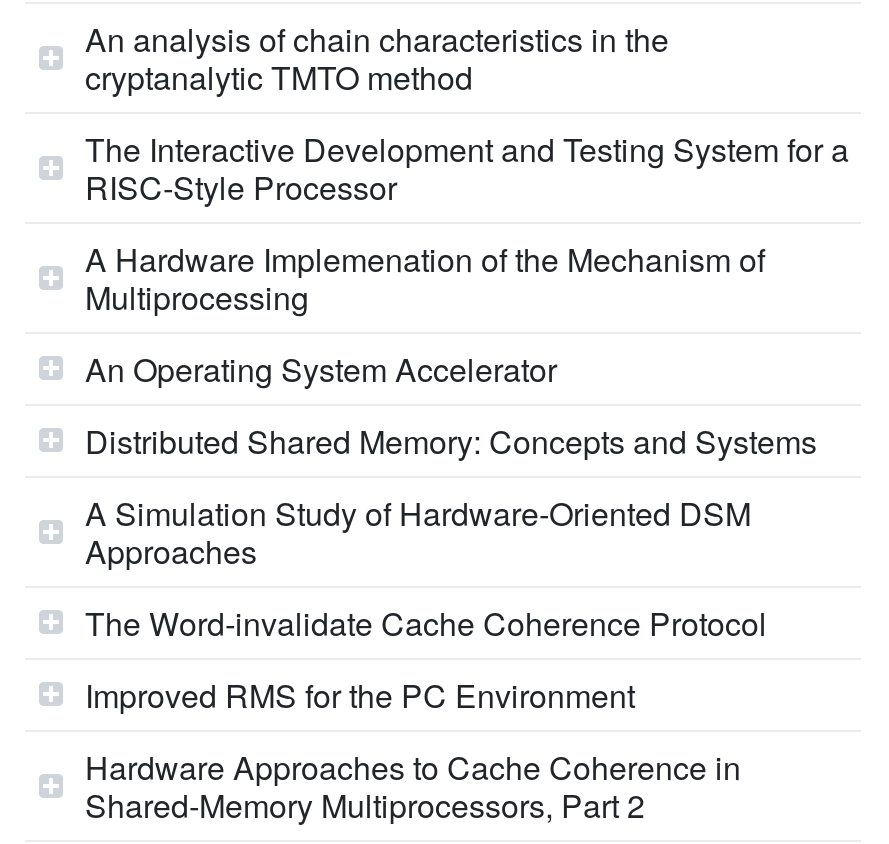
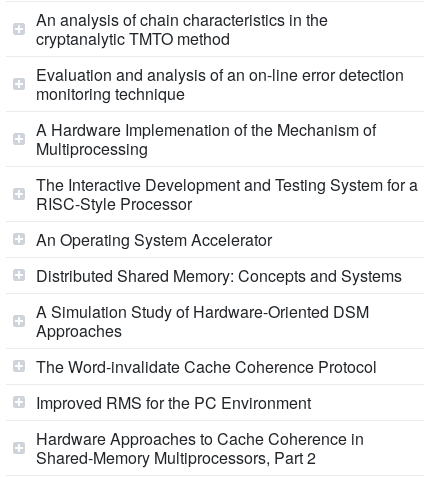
none -> [36,63,404,105] Evaluation and analysis of an on-line error detection | monitoring technique
moved [85,125,849,209] -> [36,173,418,215]: The Interactive Development and Testing System for a | RISC-Style Processor

